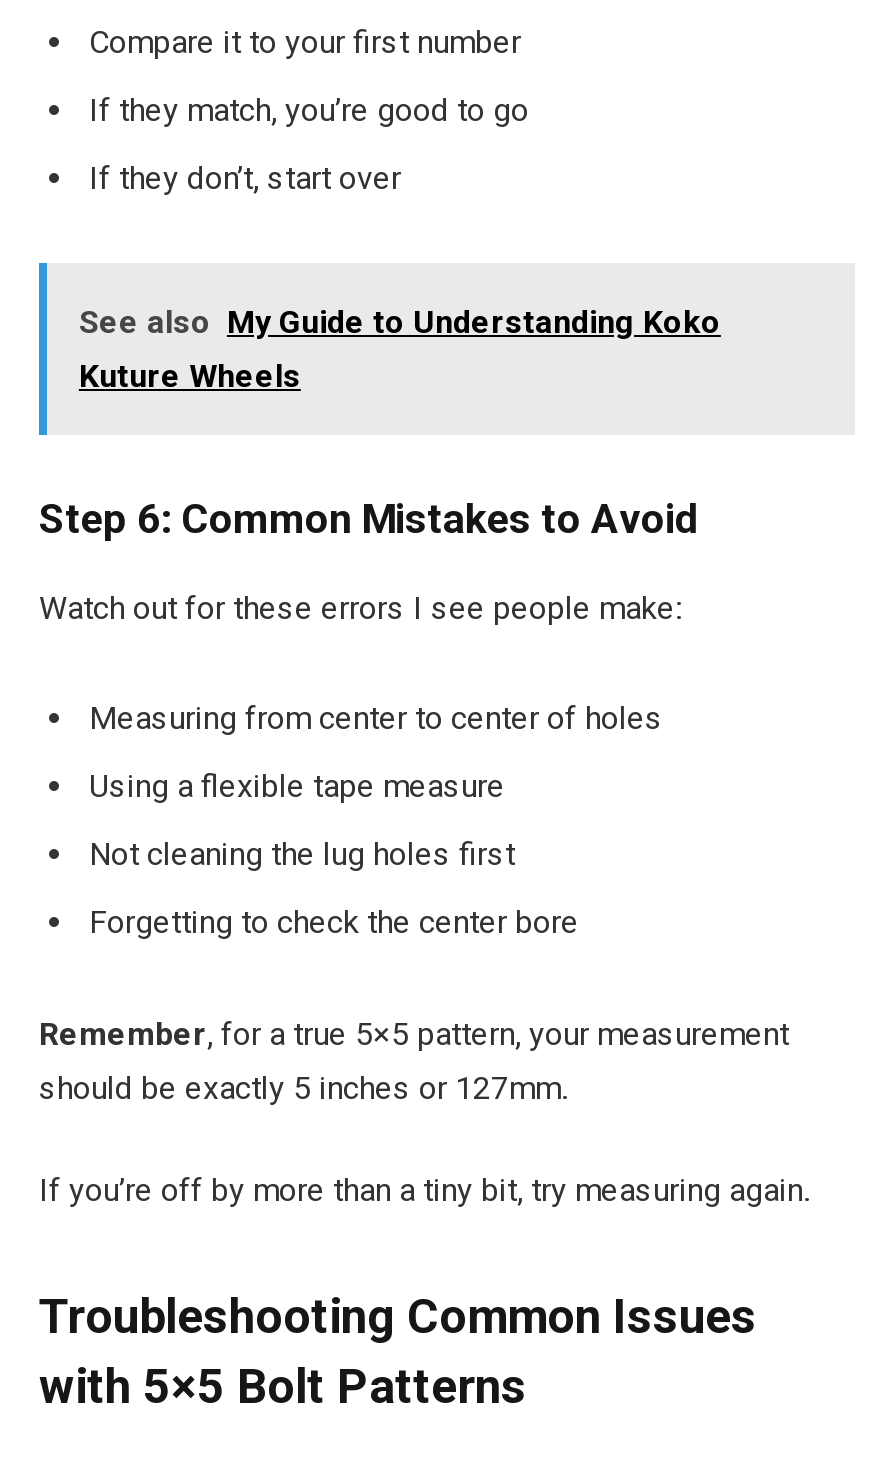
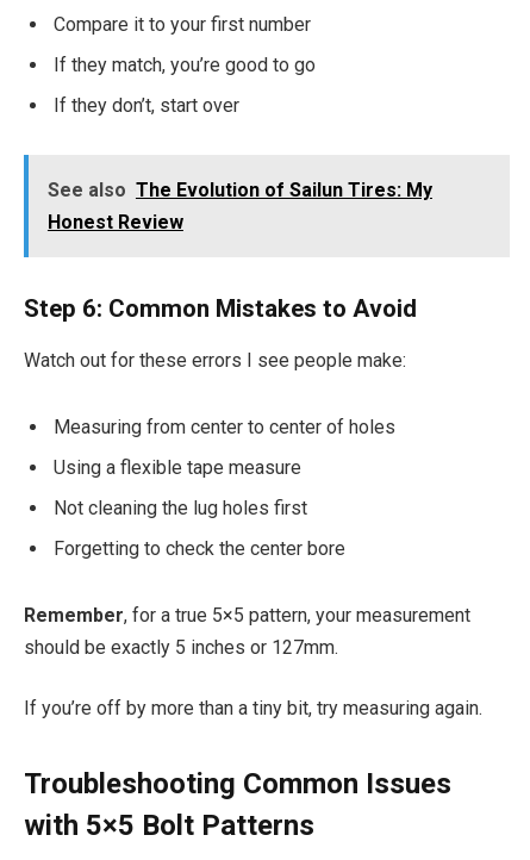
[79,302,721,394] See also My Guide to Understanding Koko | Kuture Wheels -> [48,179,432,234] See also The Evolution of Sailun Tires: My | Honest Review

